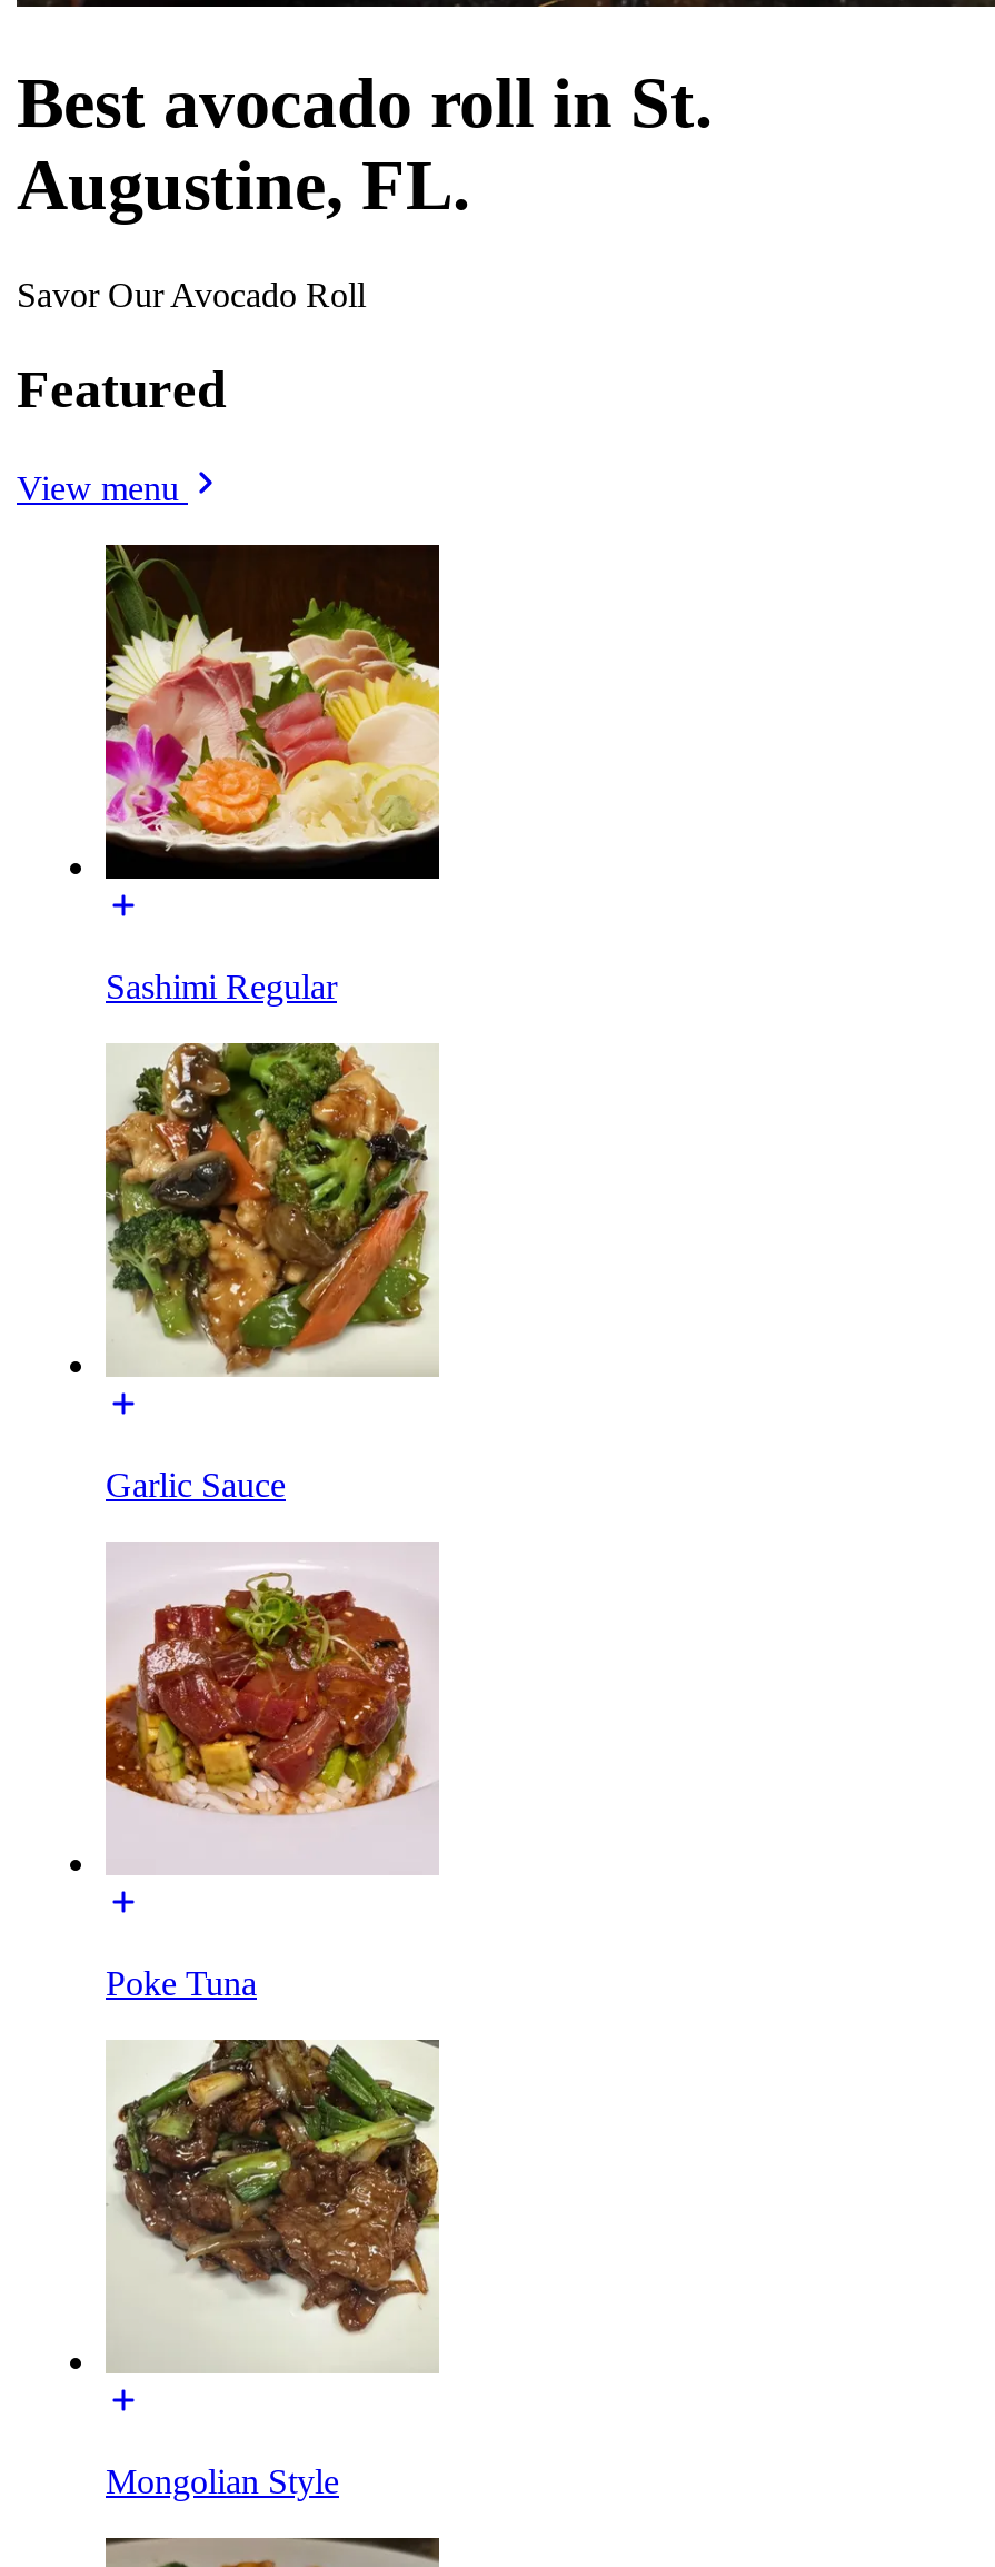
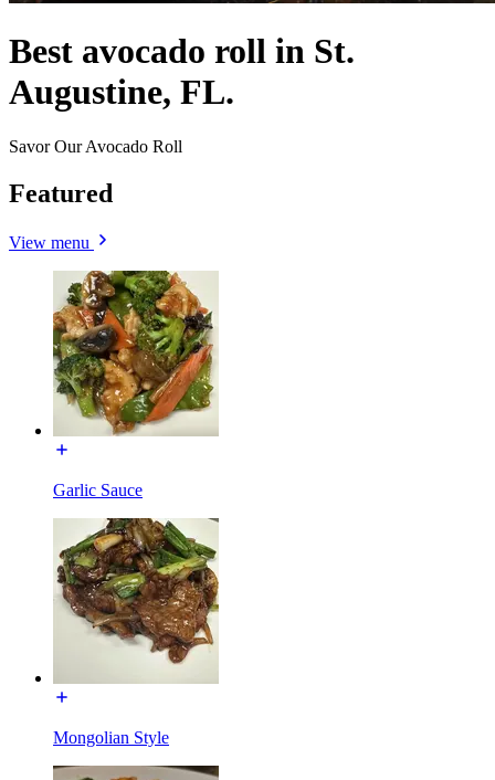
[103,543,441,1005] [image] | Sashimi Regular -> none
[103,1542,428,1833] [image] -> none
[106,1963,257,2001] Poke Tuna -> none

